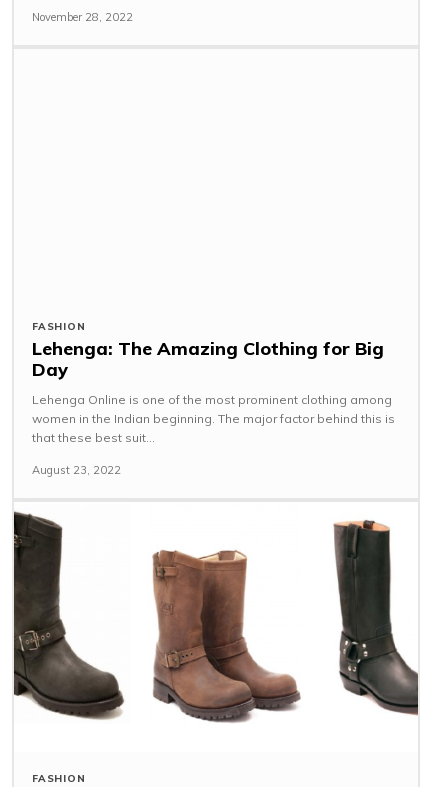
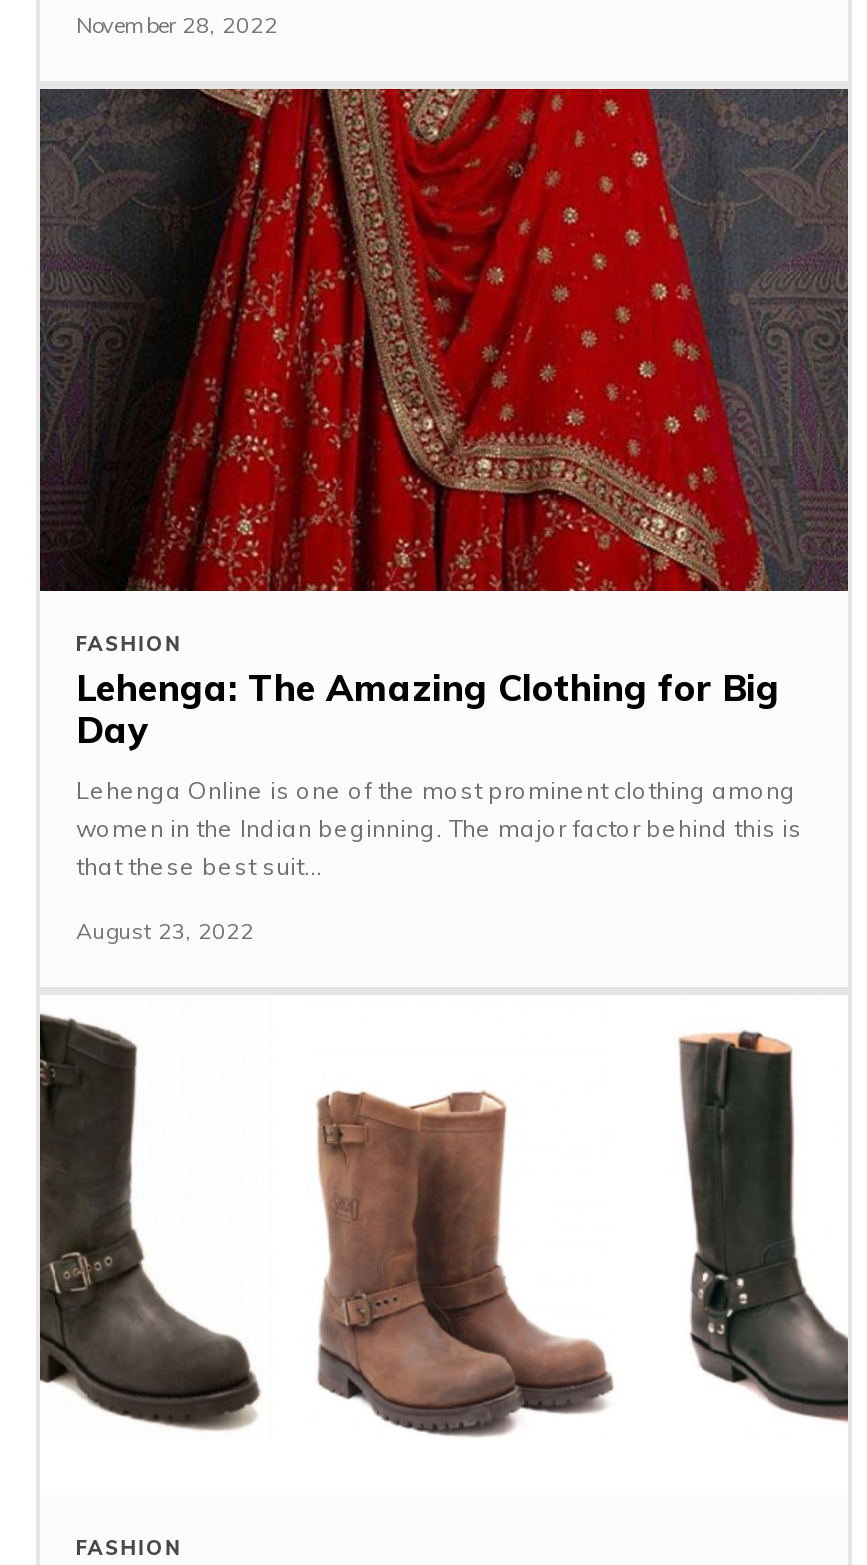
none -> [38,87,850,593] [image]

